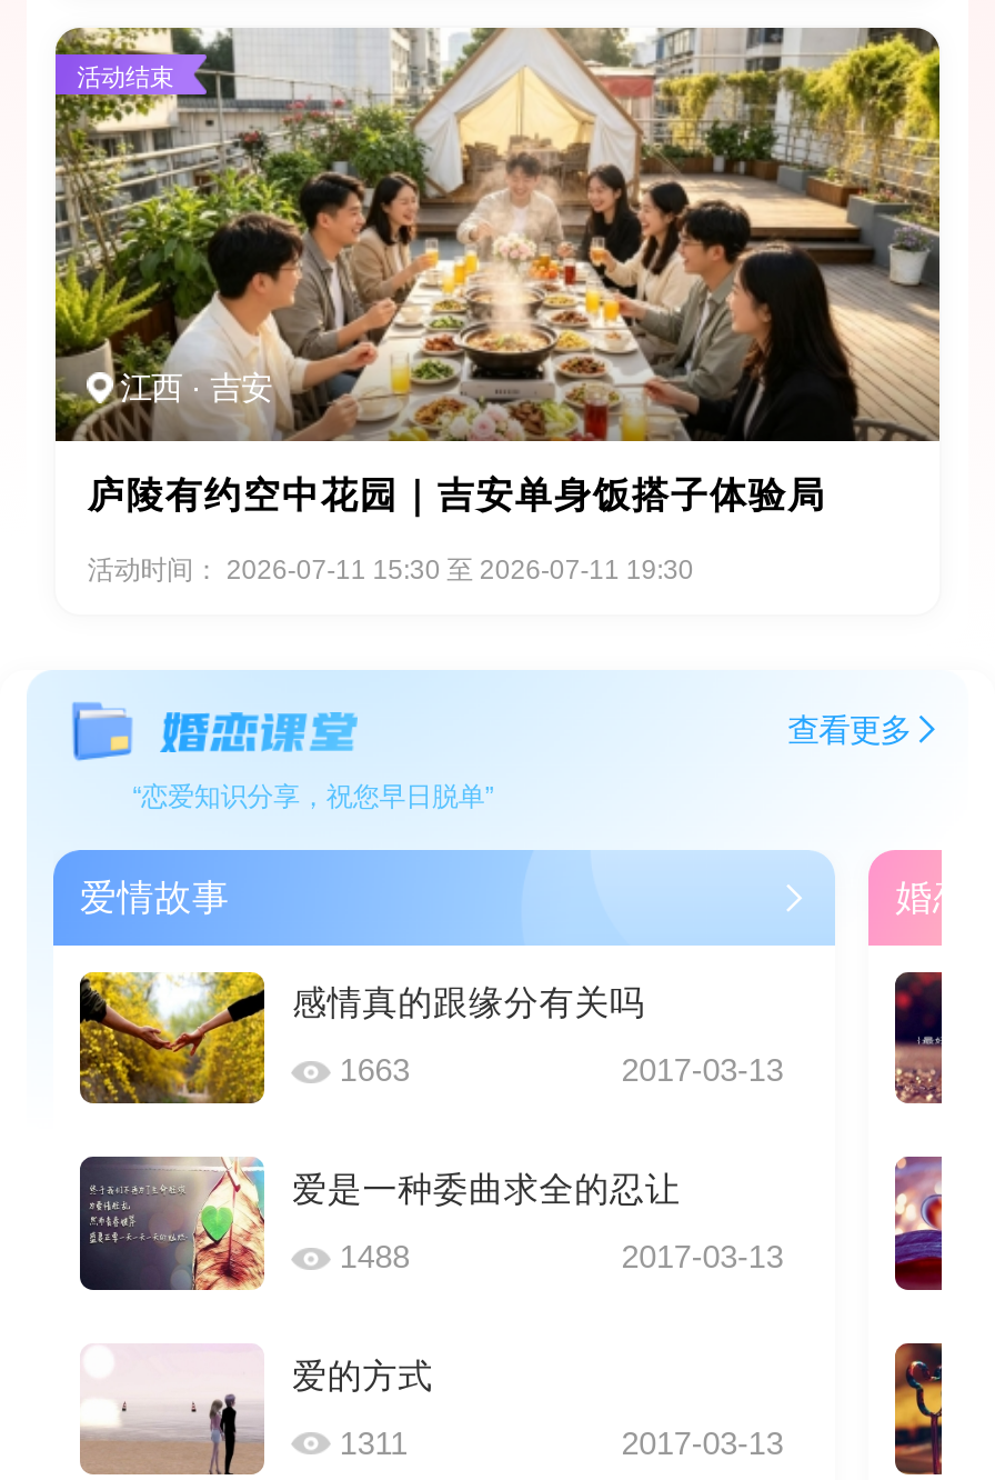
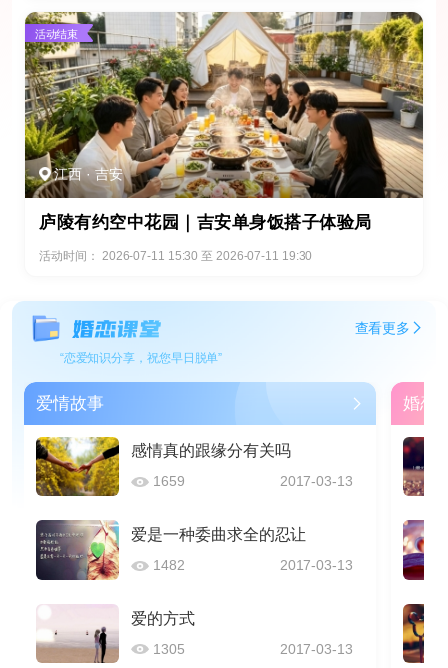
[340,1053,410,1088] 1663 -> [153,473,184,489] 1659
[340,1239,410,1274] 1488 -> [153,557,184,573] 1482
[340,1425,408,1460] 1311 -> [153,641,184,657] 1305

